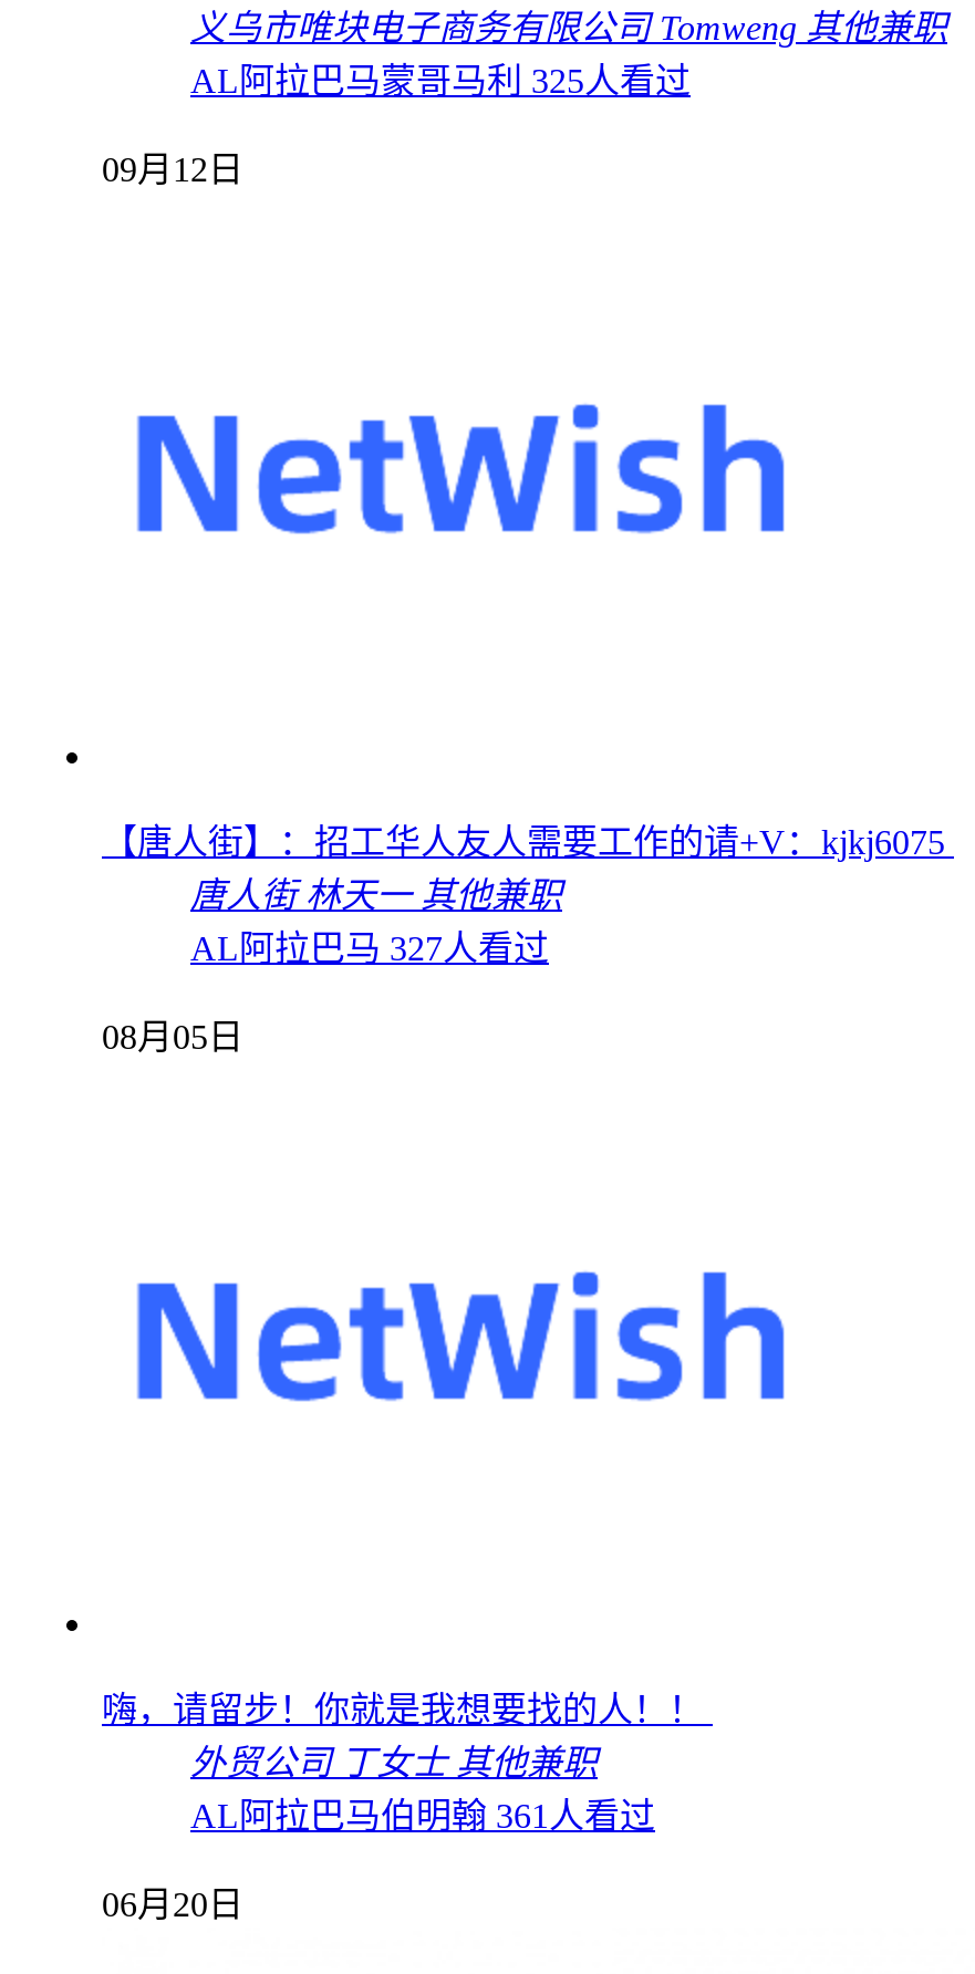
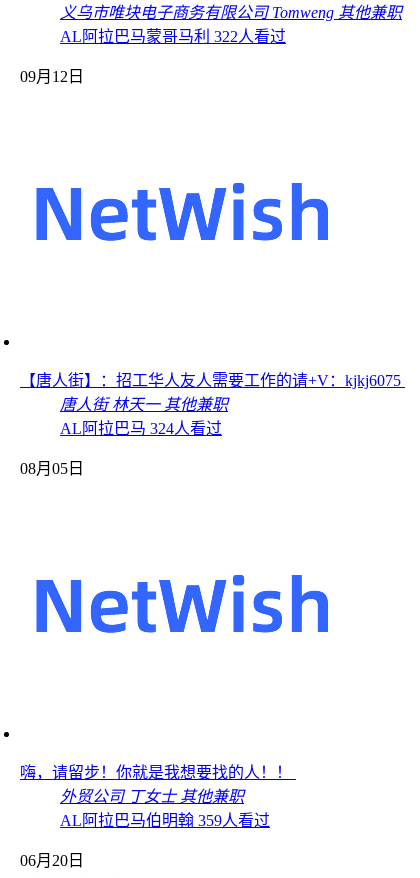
[190,62,691,100] AL阿拉巴马蒙哥马利 325人看过 -> [60,28,286,45] AL阿拉巴马蒙哥马利 322人看过
[190,929,549,967] AL阿拉巴马 327人看过 -> [60,420,222,437] AL阿拉巴马 324人看过
[190,1797,655,1835] AL阿拉巴马伯明翰 361人看过 -> [60,812,270,829] AL阿拉巴马伯明翰 359人看过

